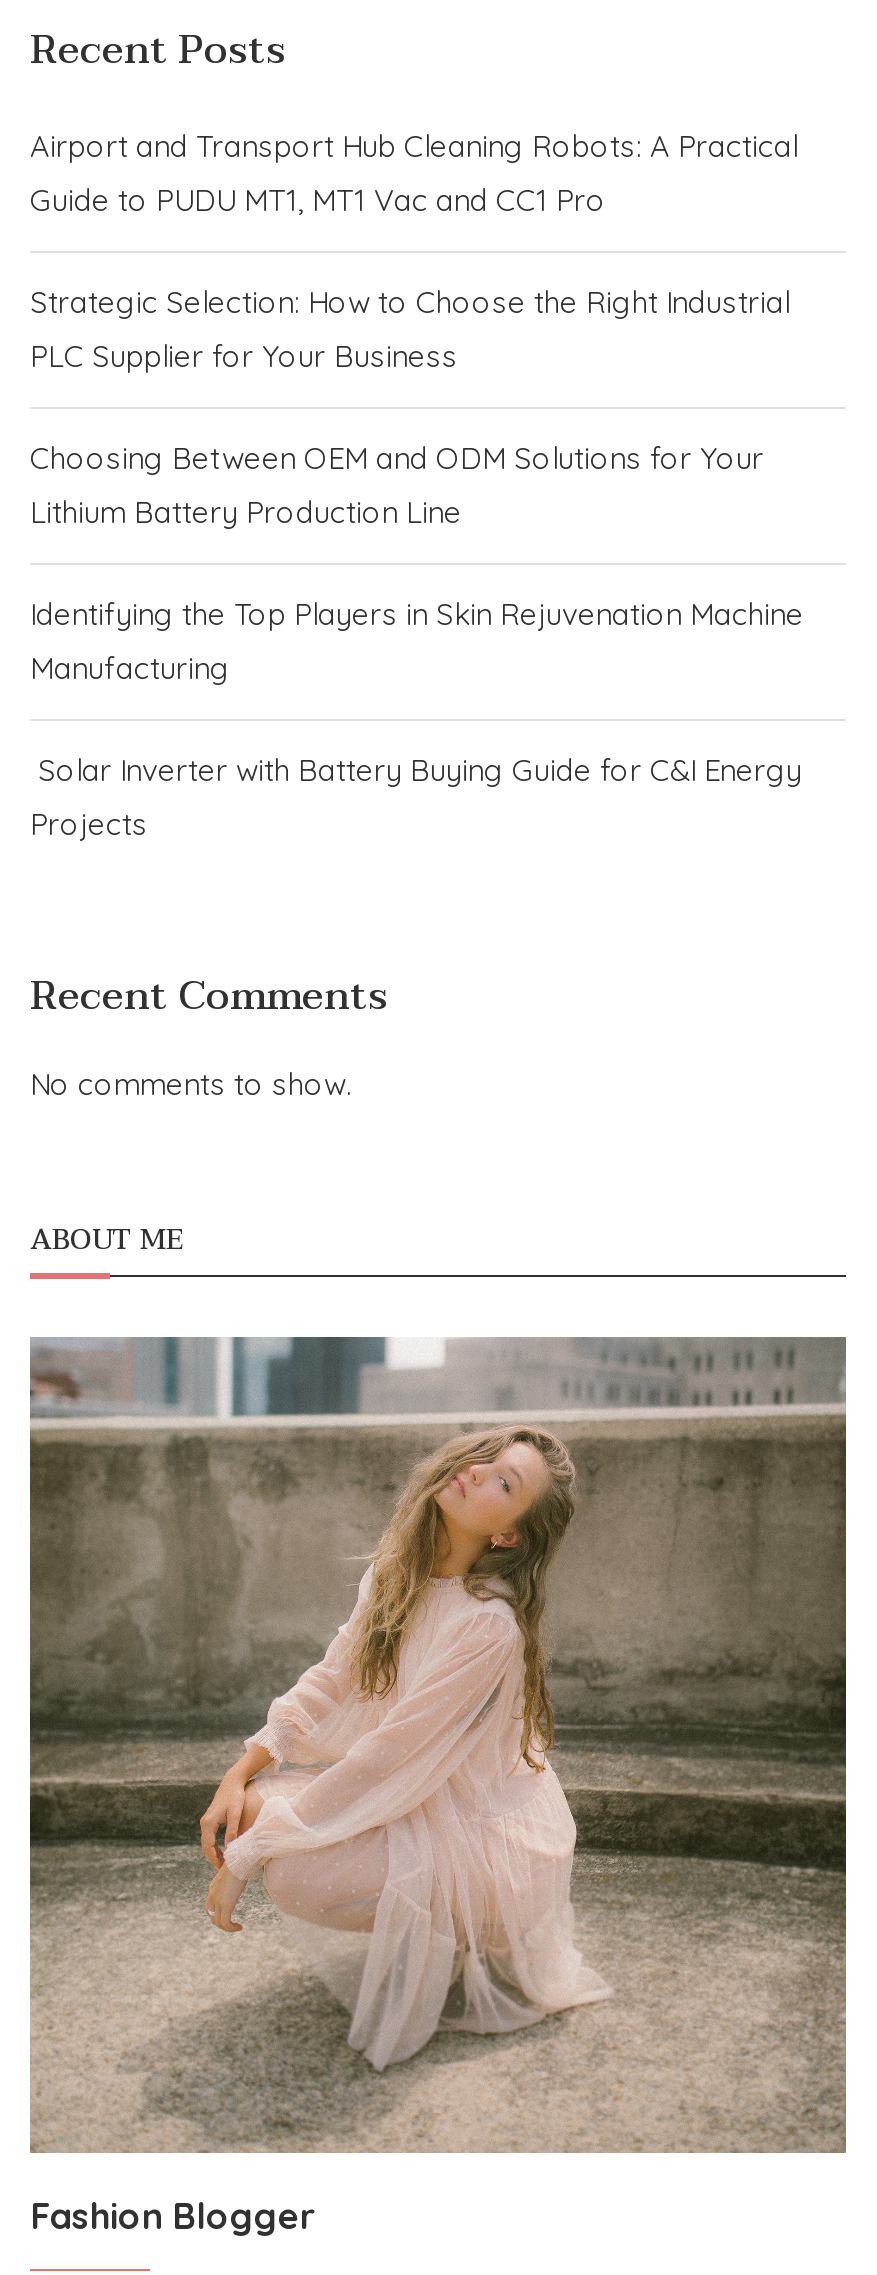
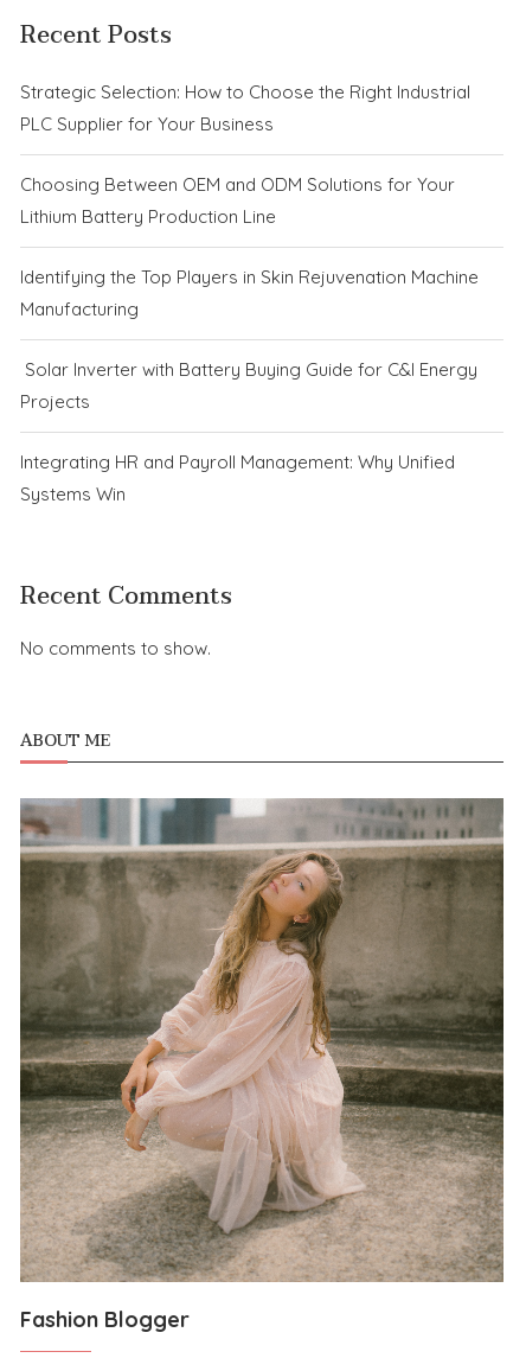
[30,127,798,219] Airport and Transport Hub Cleaning Robots: A Practical | Guide to PUDU MT1, MT1 Vac and CC1 Pro -> none
moved [30,283,804,843] -> [20,81,479,413]: Strategic Selection: How to Choose the Right Industrial | PLC Supplier for Your Business | Choosing Between OEM and ODM Solutions for Your | Lithium Battery Production Line | Identifying the Top Players in Skin Rejuvenation Machine | Manufacturing | Solar Inverter with Battery Buying Guide for C&I Energy | Projects
none -> [20,451,455,505] Integrating HR and Payroll Management: Why Unified | Systems Win

